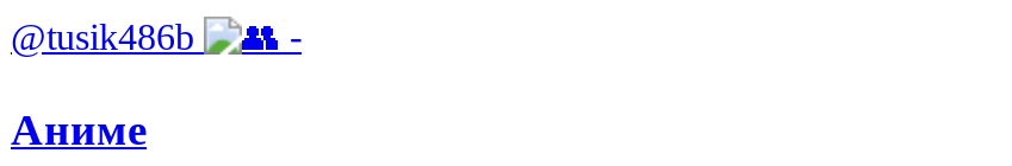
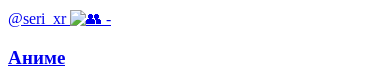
[11,17,194,58] @tusik486b -> [8,10,66,27] @seri_xr

